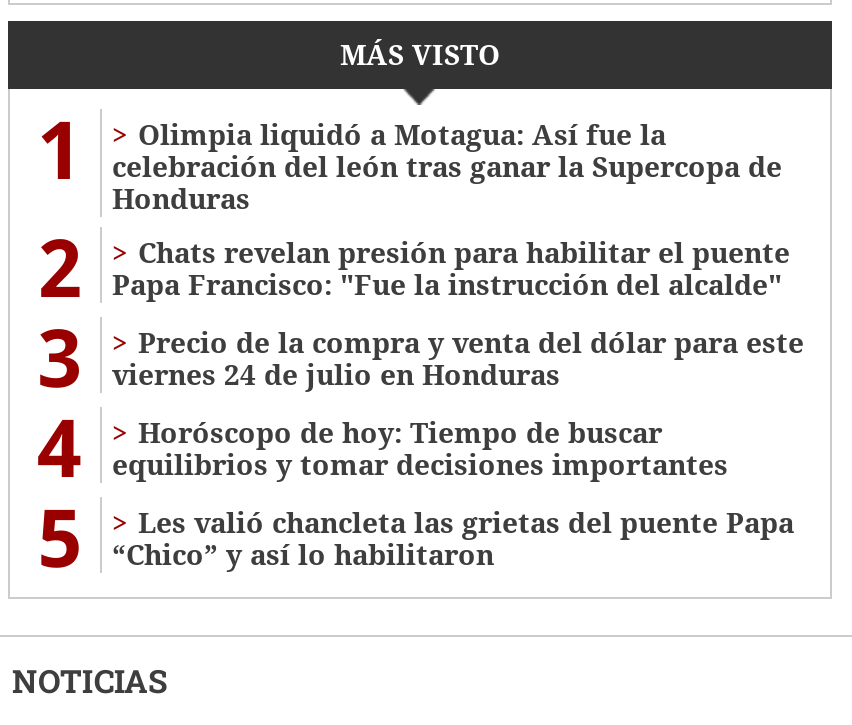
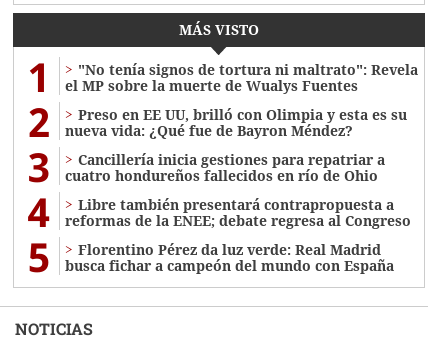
[112,116,782,218] Olimpia liquidó a Motagua: Así fue la | celebración del león tras ganar la Supercopa de | Honduras -> [65,60,418,95] "No tenía signos de tortura ni maltrato": Revela | el MP sobre la muerte de Wualys Fuentes
[112,234,790,304] Chats revelan presión para habilitar el puente | Papa Francisco: "Fue la instrucción del alcalde" -> [65,105,407,140] Preso en EE UU, brilló con Olimpia y esta es su | nueva vida: ¿Qué fue de Bayron Méndez?
[112,324,804,394] Precio de la compra y venta del dólar para este | viernes 24 de julio en Honduras -> [65,150,385,185] Cancillería inicia gestiones para repatriar a | cuatro hondureños fallecidos en río de Ohio
[112,414,728,484] Horóscopo de hoy: Tiempo de buscar | equilibrios y tomar decisiones importantes -> [65,195,411,230] Libre también presentará contrapropuesta a | reformas de la ENEE; debate regresa al Congreso
[112,504,794,574] Les valió chancleta las grietas del puente Papa | “Chico” y así lo habilitaron -> [65,240,394,275] Florentino Pérez da luz verde: Real Madrid | busca fichar a campeón del mundo con España

